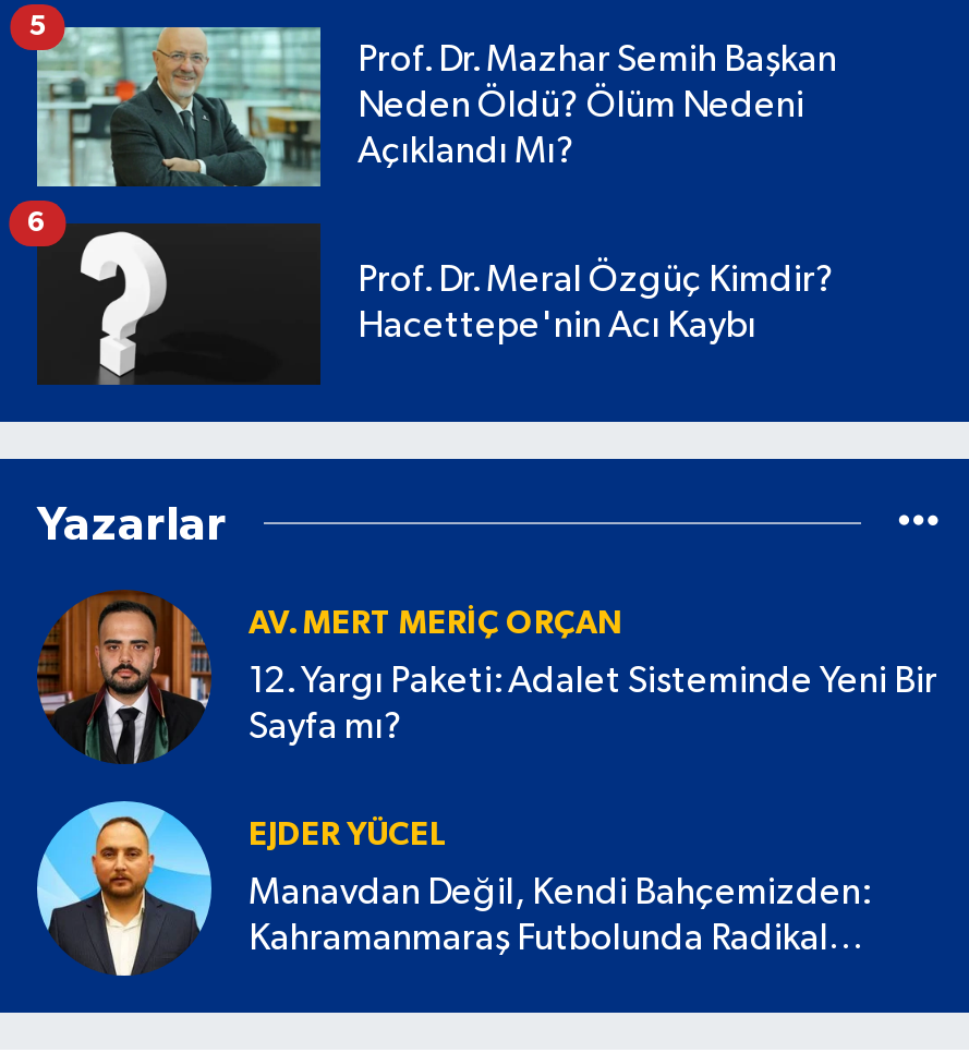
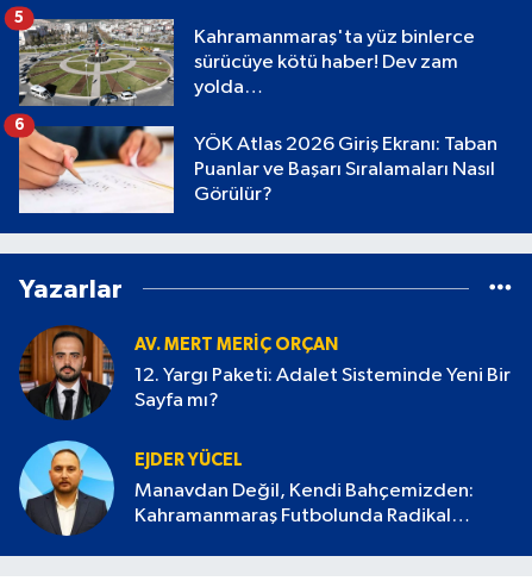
[35,26,837,187] [image] | Prof. Dr. Mazhar Semih Başkan | Neden Öldü? Ölüm Nedeni | Açıklandı Mı? -> [15,19,475,114] [image] | Kahramanmaraş'ta yüz binlerce | sürücüye kötü haber! Dev zam | yolda…
[35,222,835,386] [image] | Prof. Dr. Meral Özgüç Kimdir? | Hacettepe'nin Acı Kaybı -> [14,125,497,214] [image] | YÖK Atlas 2026 Giriş Ekranı: Taban | Puanlar ve Başarı Sıralamaları Nasıl | Görülür?

